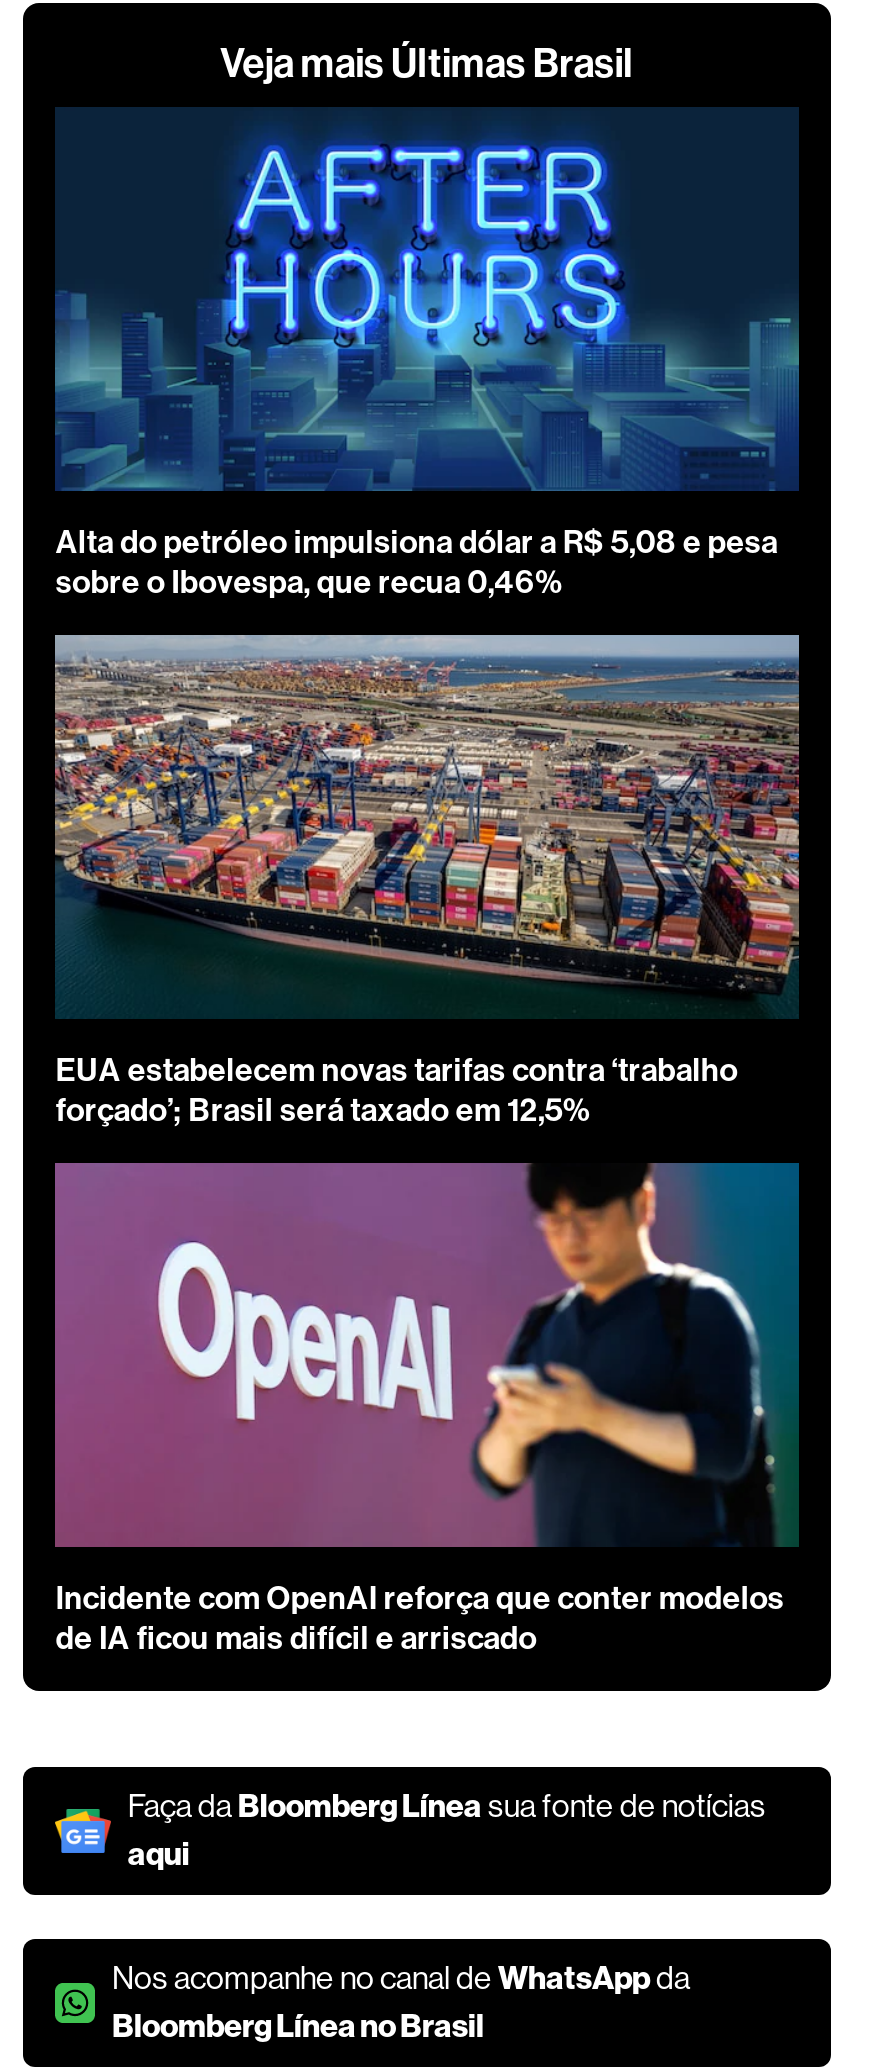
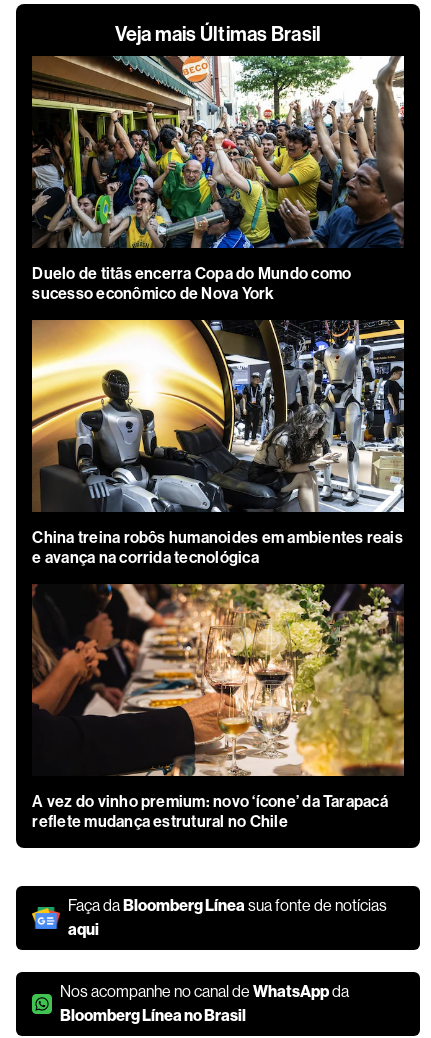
[53,107,799,601] [image] | Alta do petróleo impulsiona dólar a R$ 5,08 e pesa | sobre o Ibovespa, que recua 0,46% -> [31,55,405,303] [image] | Duelo de titãs encerra Copa do Mundo como | sucesso econômico de Nova York
[53,633,801,1129] [image] | EUA estabelecem novas tarifas contra ‘trabalho | forçado’; Brasil será taxado em 12,5% -> [31,319,405,567] [image] | China treina robôs humanoides em ambientes reais | e avança na corrida tecnológica
[53,1161,799,1657] [image] | Incidente com OpenAI reforça que conter modelos | de IA ficou mais difícil e arriscado -> [32,583,405,831] [image] | A vez do vinho premium: novo ‘ícone’ da Tarapacá | reflete mudança estrutural no Chile

